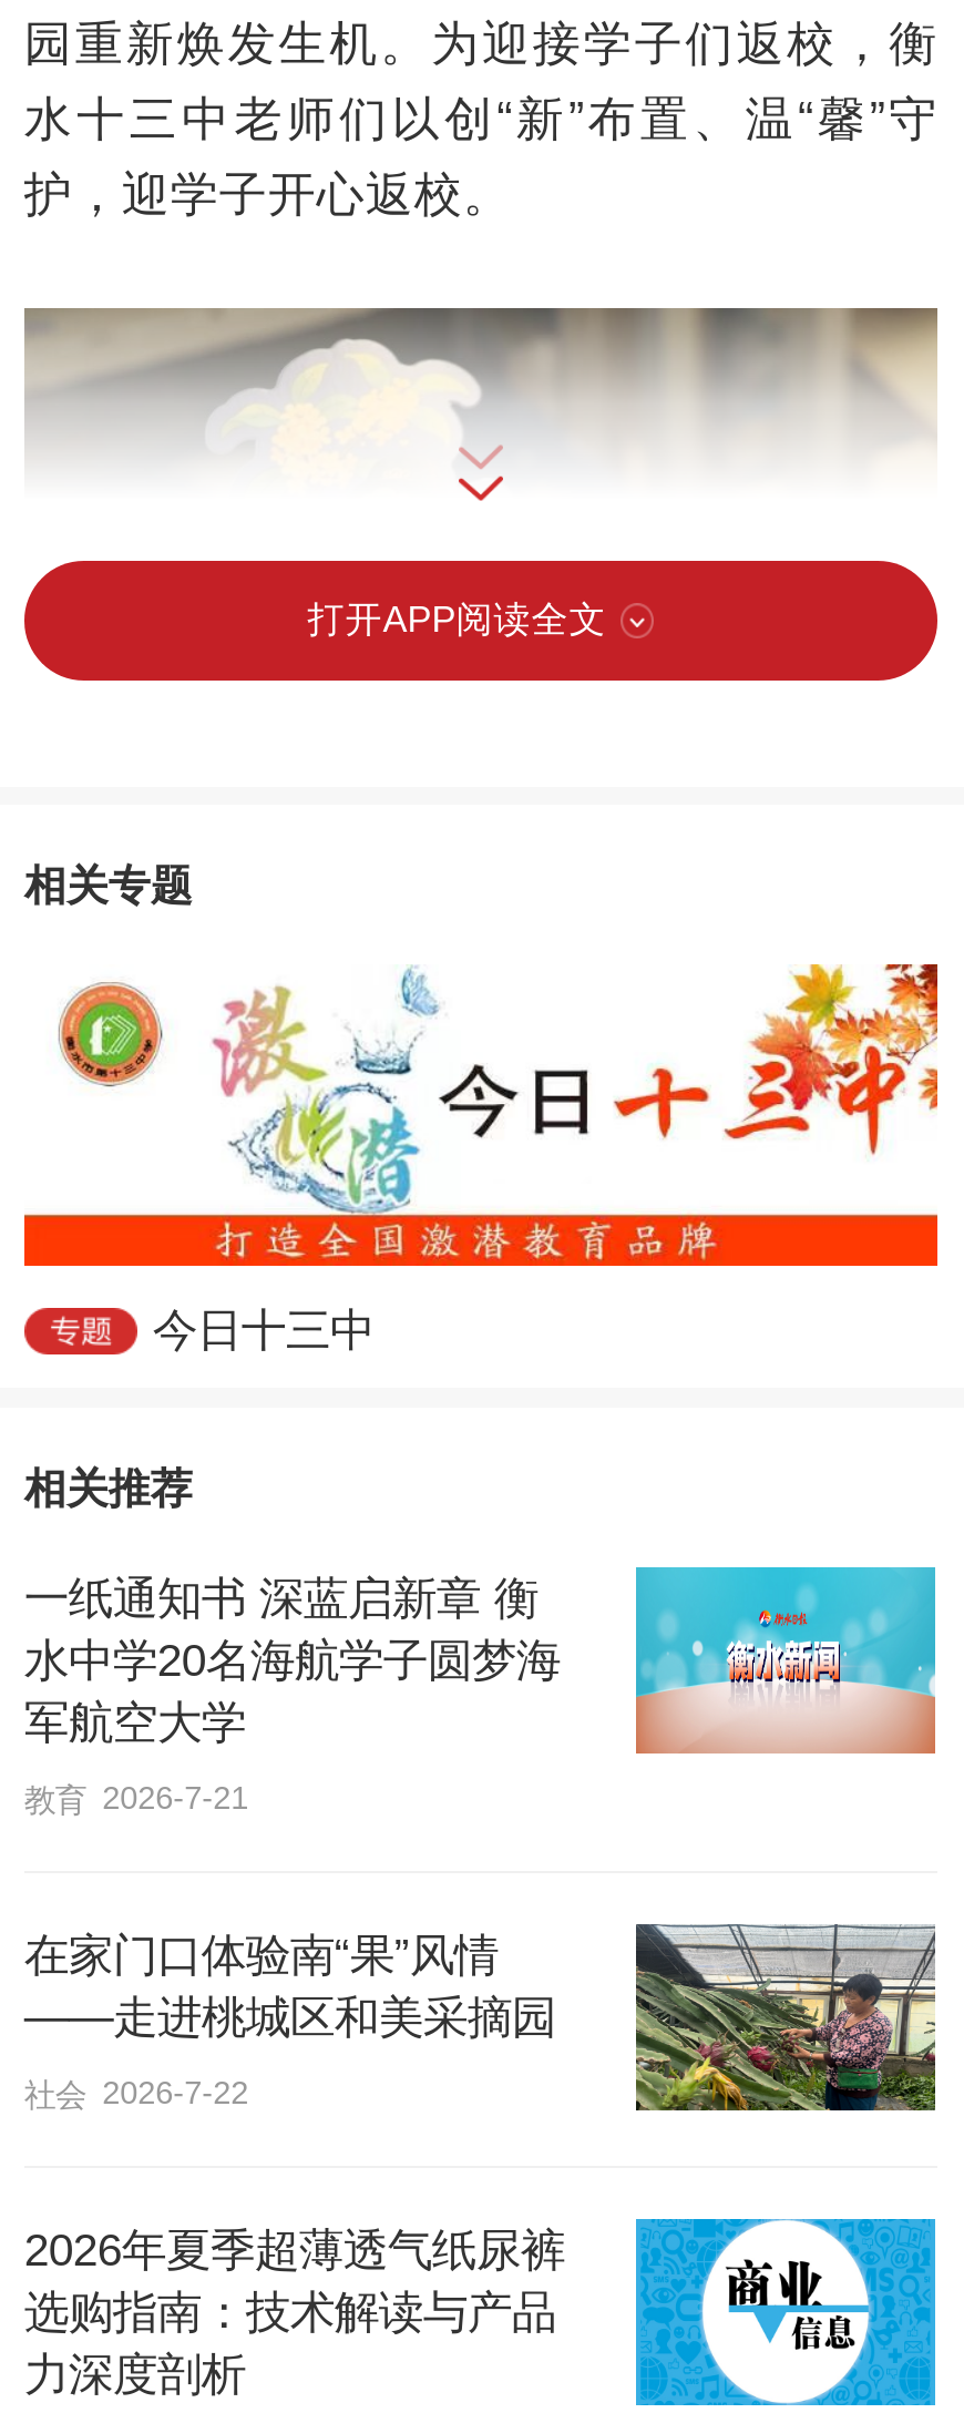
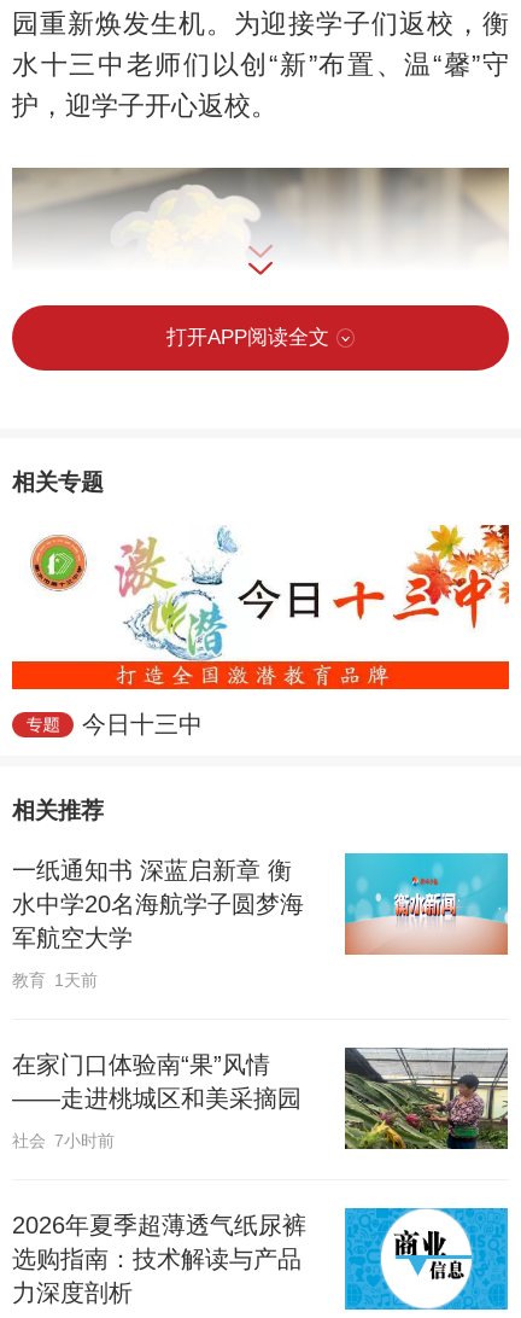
[24,1780,248,1818] 教育 2026-7-21 -> [12,970,98,990] 教育 1天前
[24,2074,248,2112] 社会 2026-7-22 -> [12,1131,115,1150] 社会 7小时前

